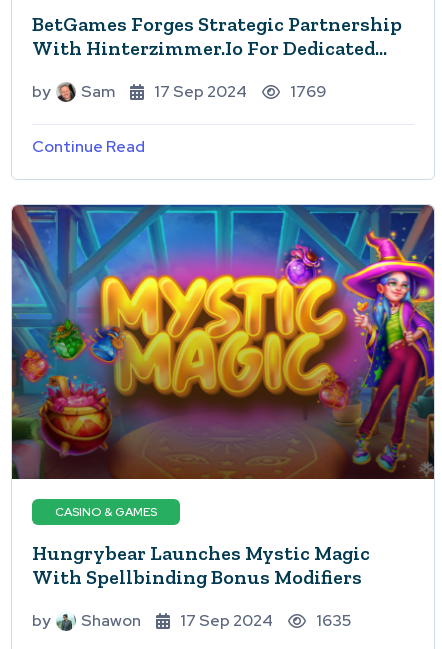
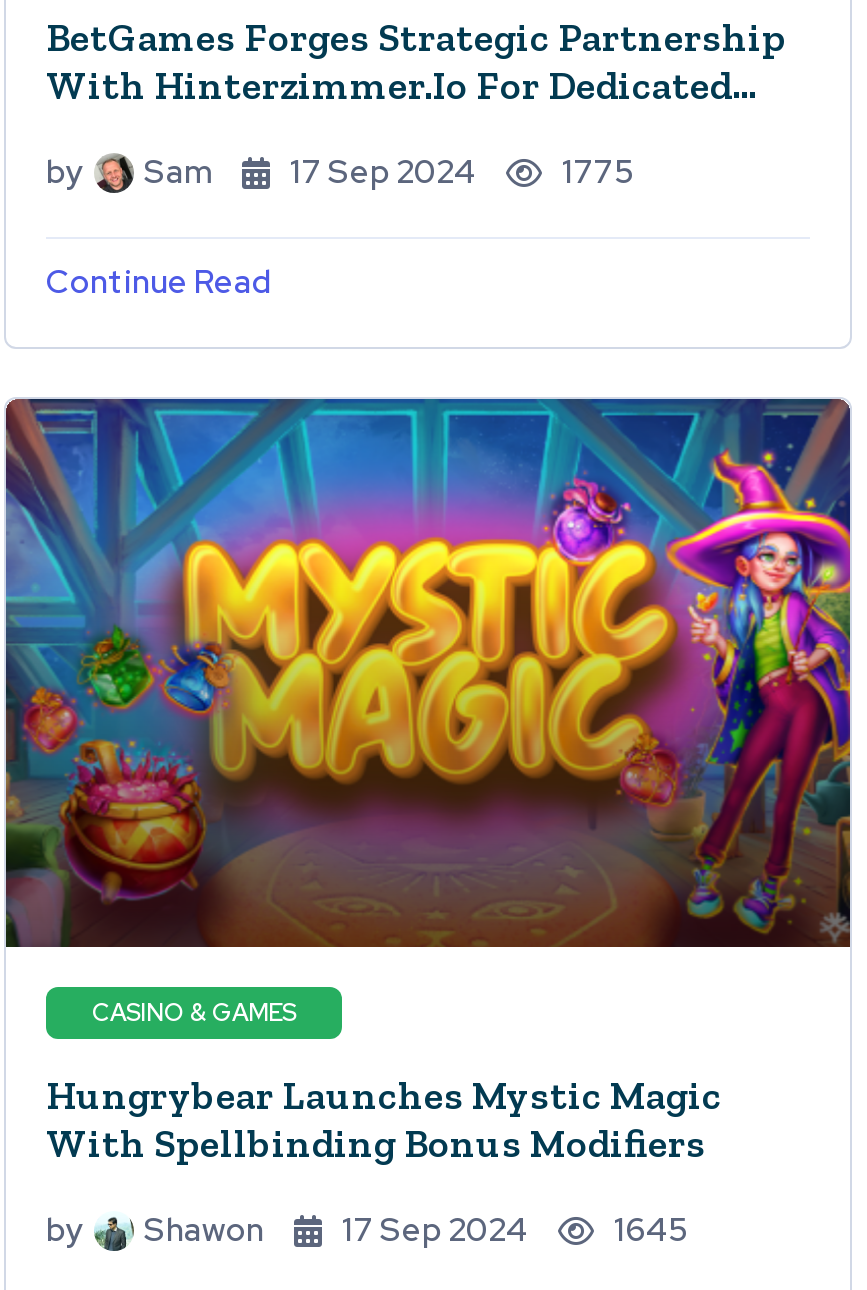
[290,81,326,102] 1769 -> [562,150,632,192] 1775
[316,610,351,631] 1635 -> [614,1209,686,1251] 1645

